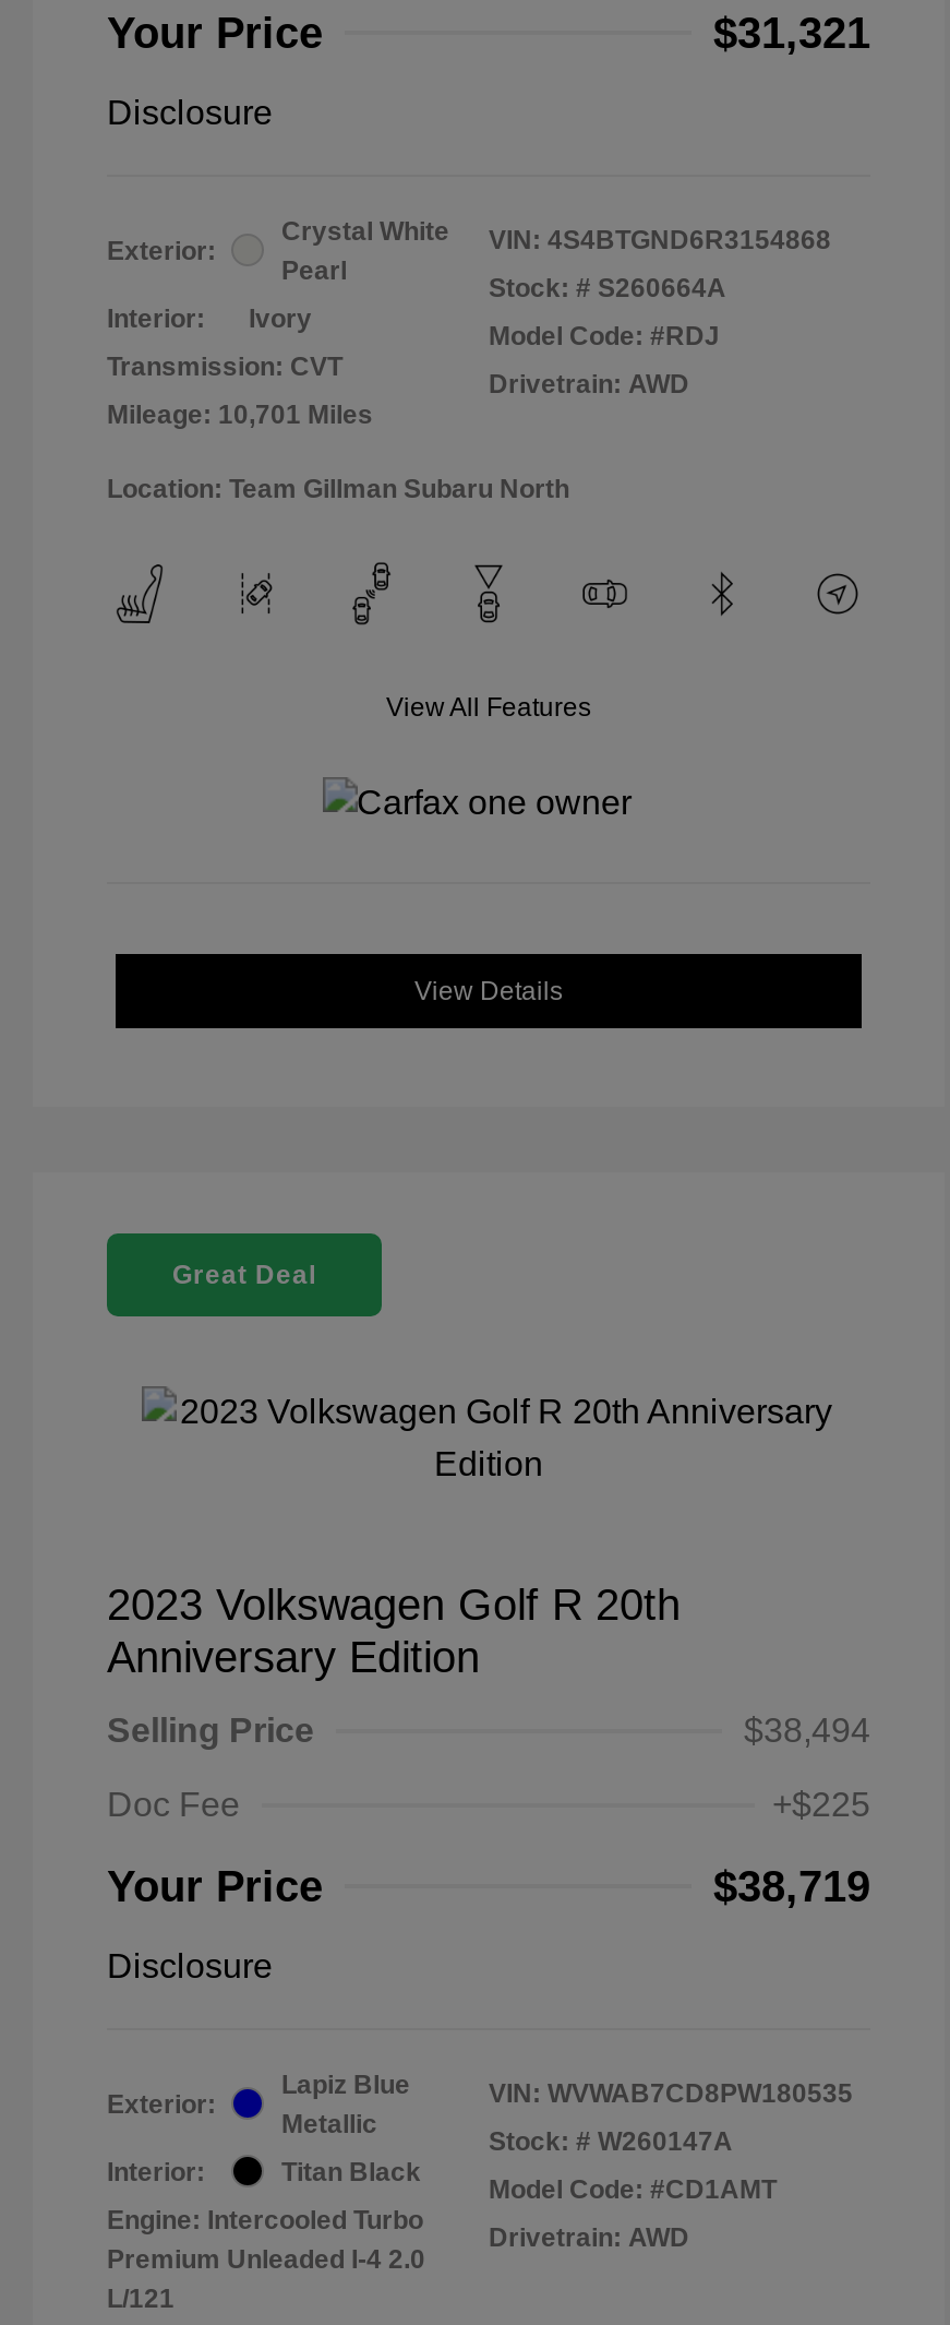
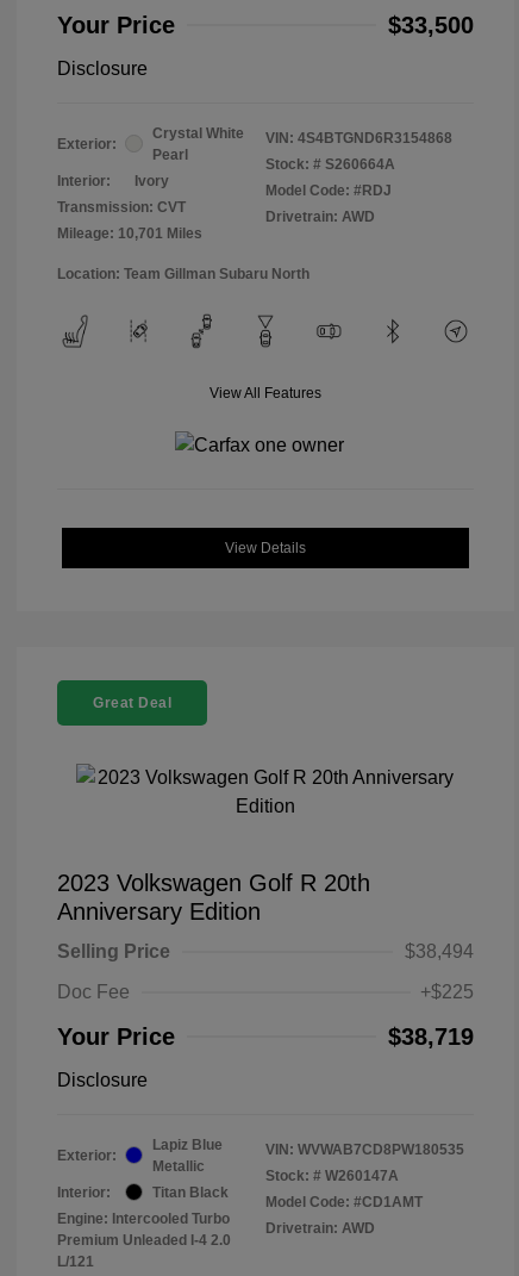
[713,9,870,57] $31,321 -> [388,12,474,38] $33,500

